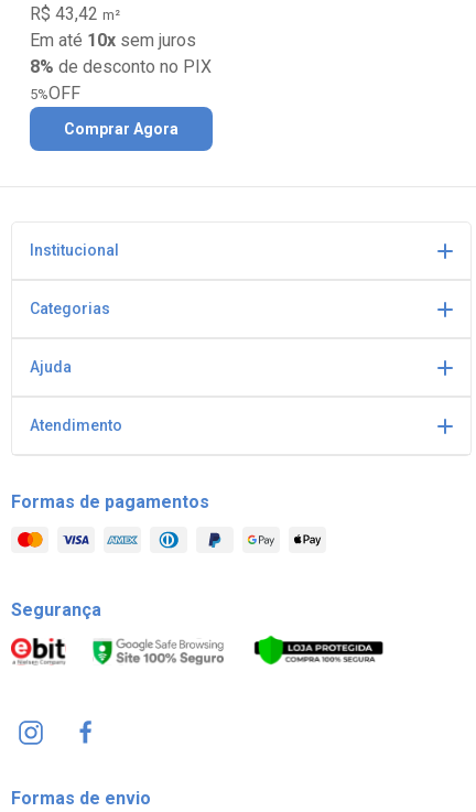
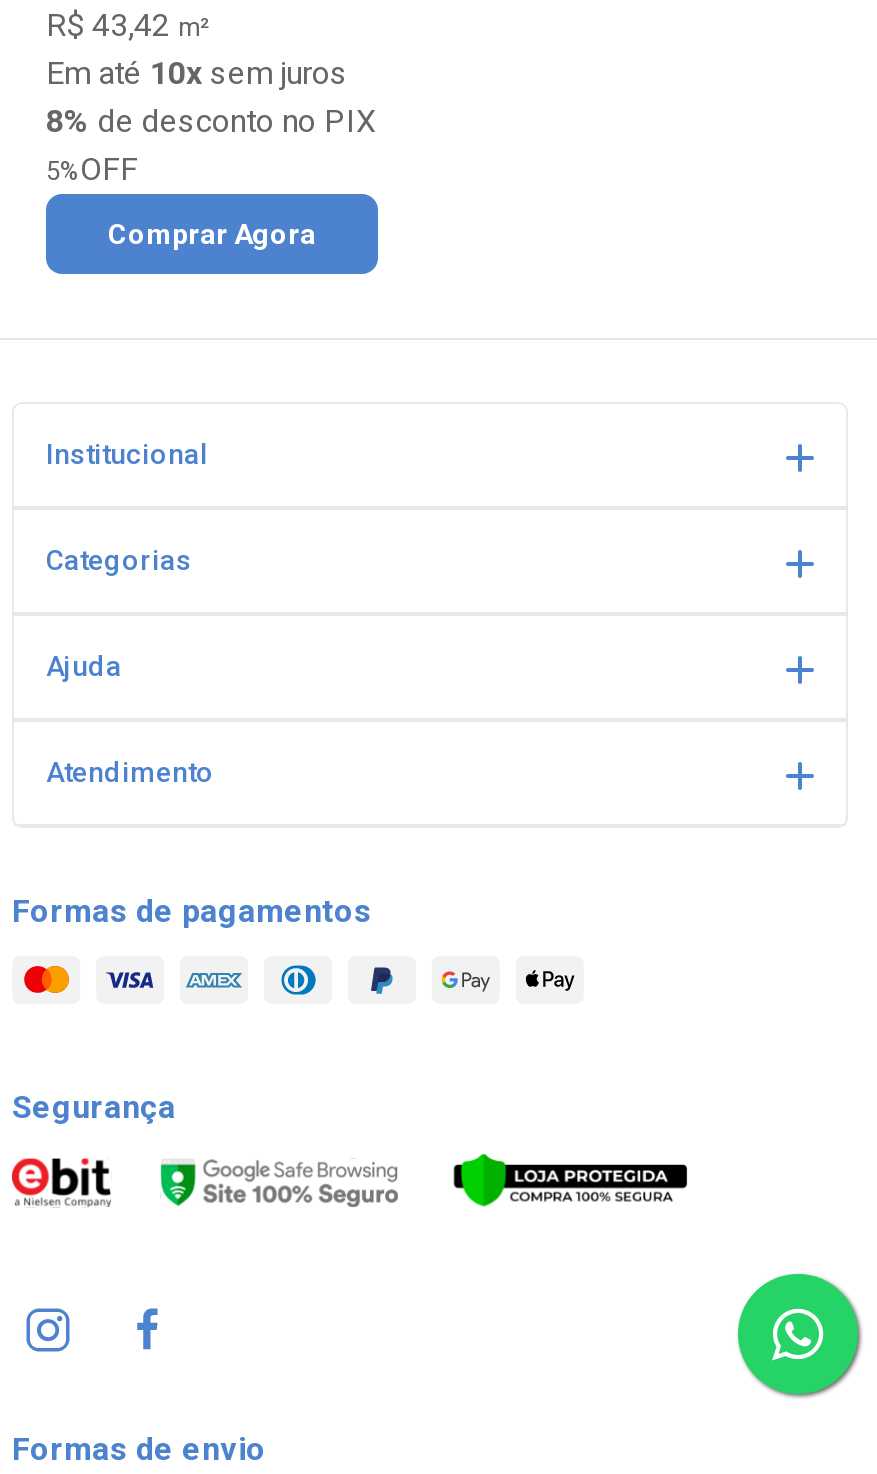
none -> [736,1272,862,1398] [image]

